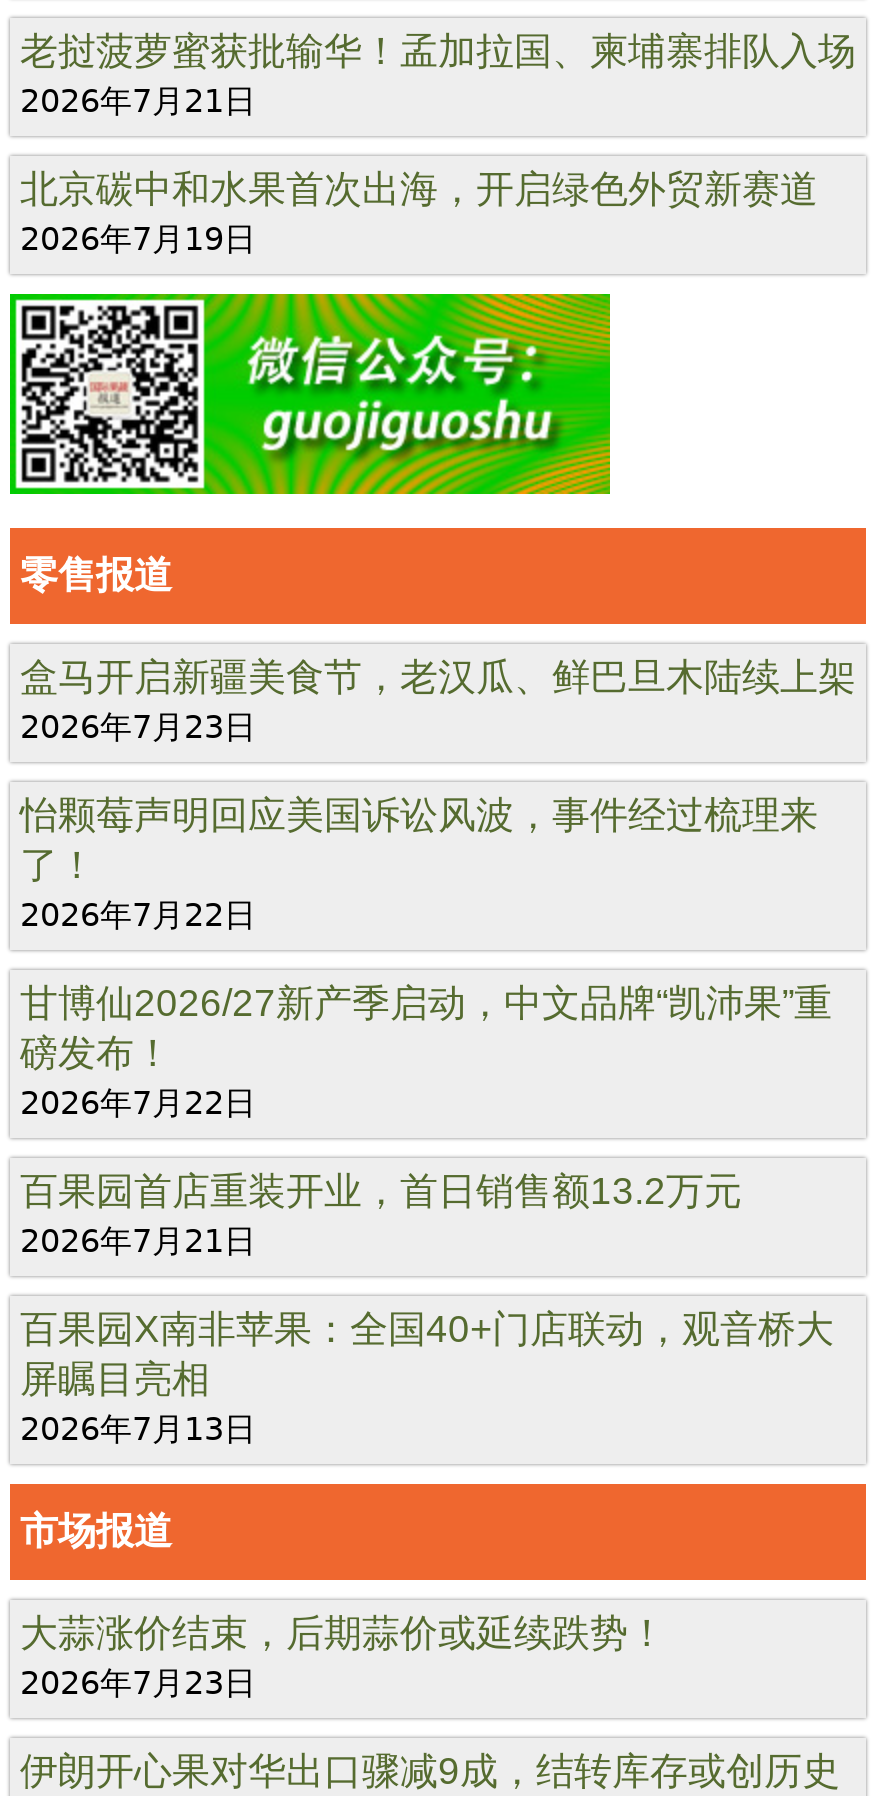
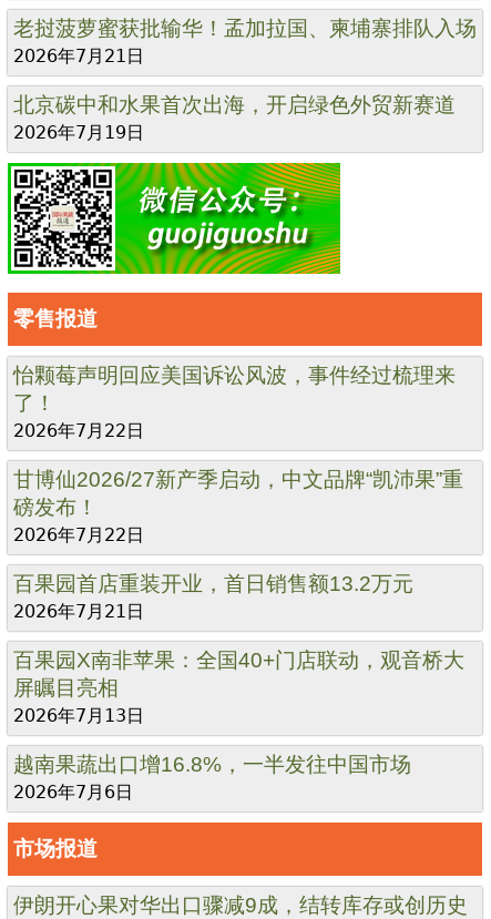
[20,656,856,746] 盒马开启新疆美食节，老汉瓜、鲜巴旦木陆续上架 | 2026年7月23日 -> none
none -> [13,752,411,802] 越南果蔬出口增16.8%，一半发往中国市场 | 2026年7月6日
[20,1612,666,1702] 大蒜涨价结束，后期蒜价或延续跌势！ | 2026年7月23日 -> none

